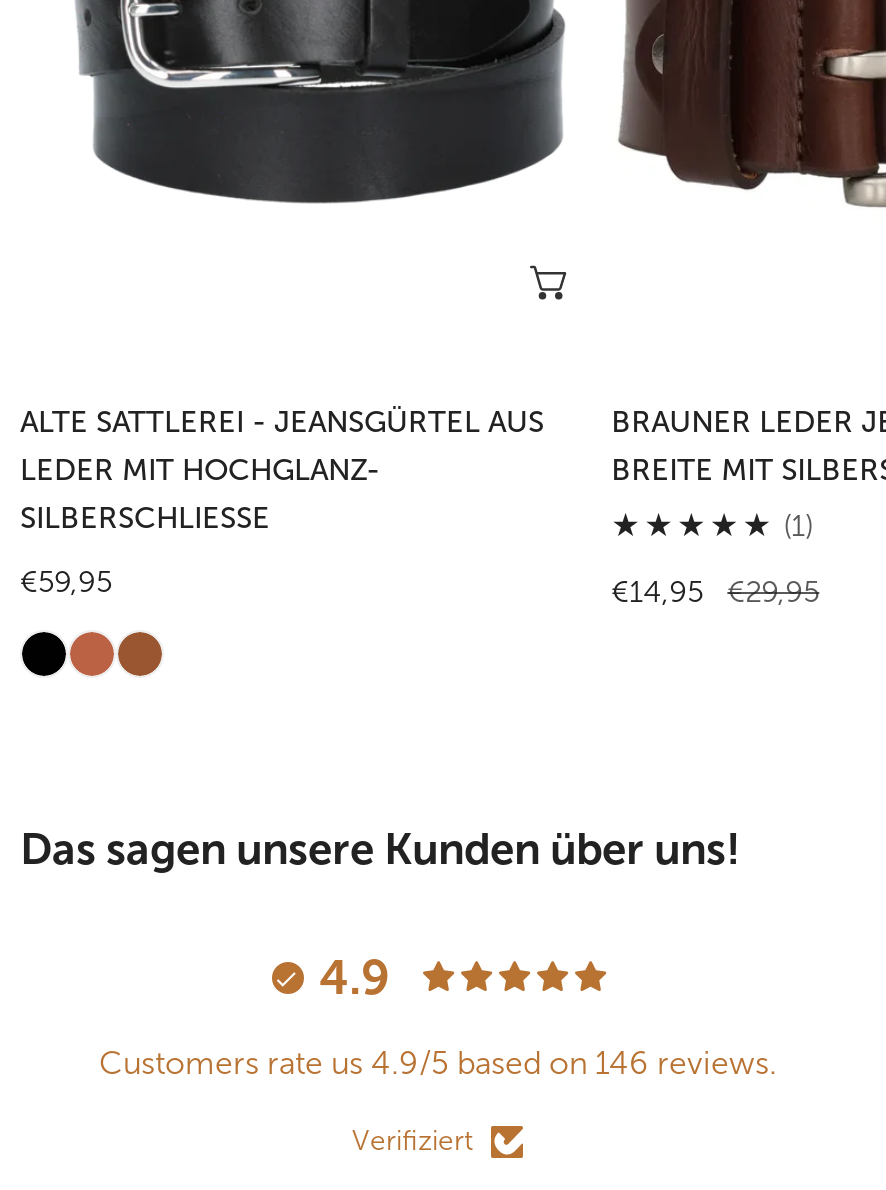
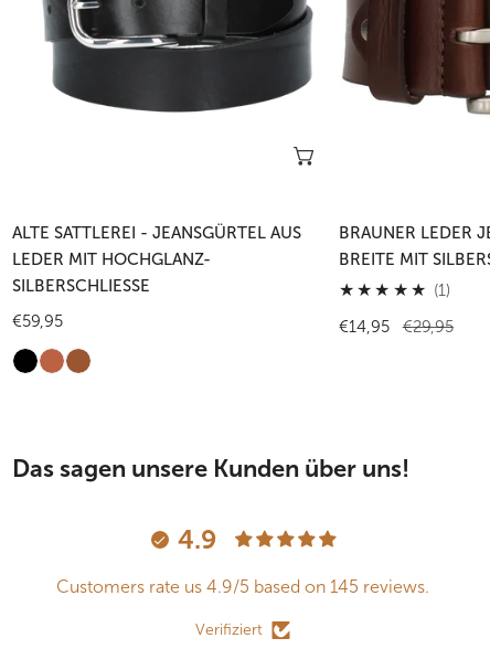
[99,1043,777,1081] Customers rate us 4.9/5 based on 146 reviews. -> [56,576,429,597] Customers rate us 4.9/5 based on 145 reviews.

